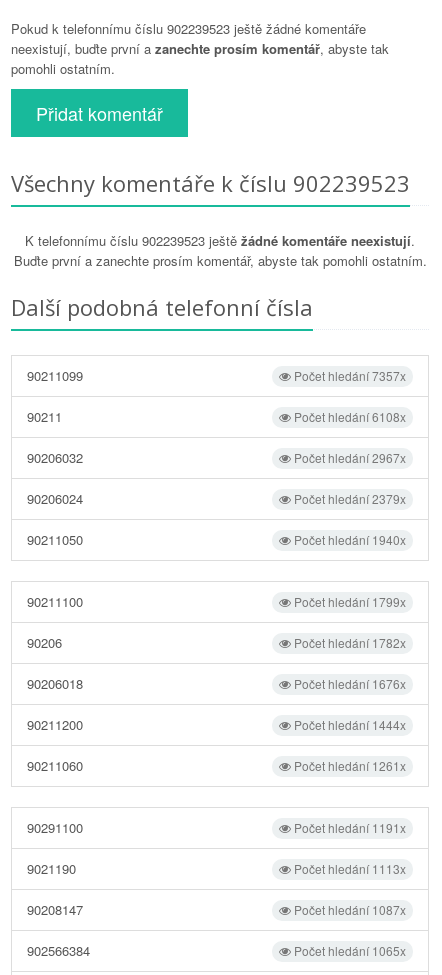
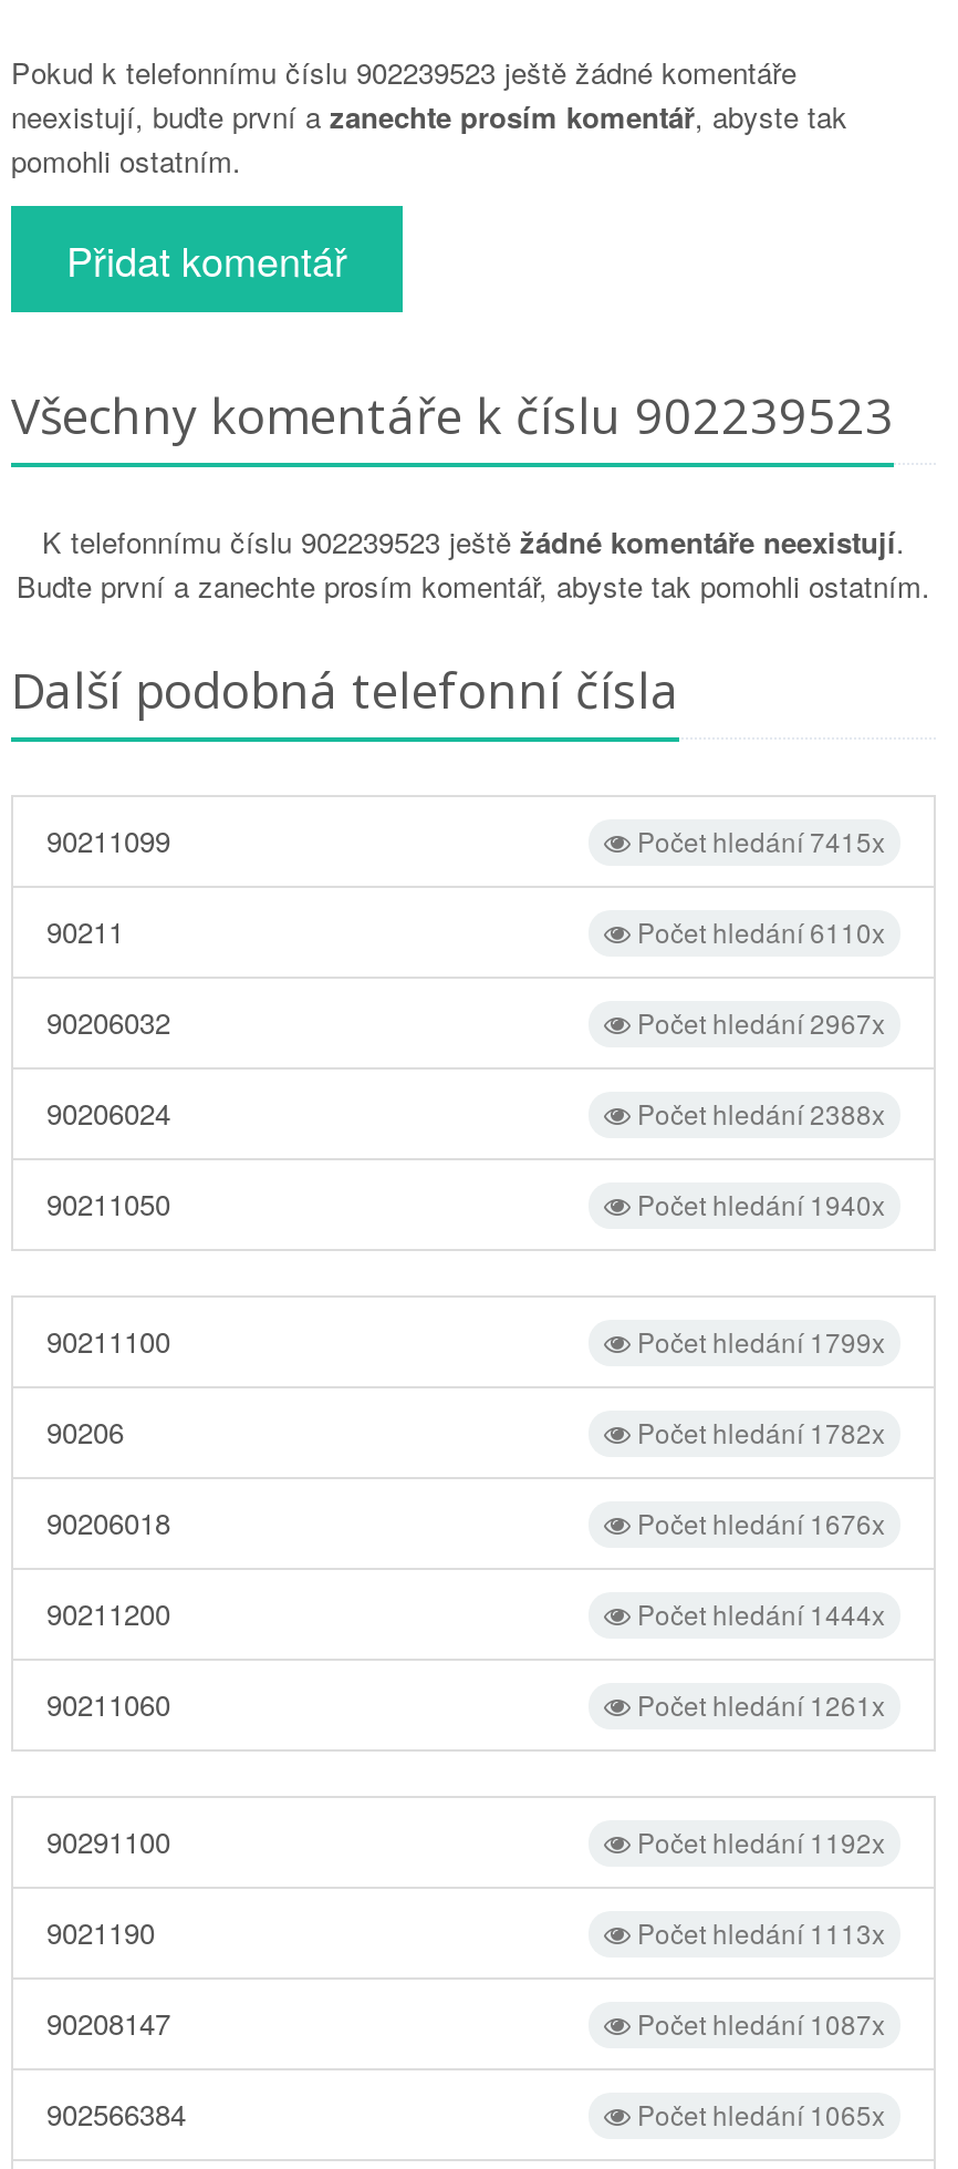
[291,367,406,384] Počet hledání 7357x -> [631,821,885,859] Počet hledání 7415x
[291,408,406,425] Počet hledání 6108x -> [631,912,885,949] Počet hledání 6110x
[291,490,406,507] Počet hledání 2379x -> [631,1093,885,1131] Počet hledání 2388x
[291,819,406,836] Počet hledání 1191x -> [631,1822,885,1859] Počet hledání 1192x

